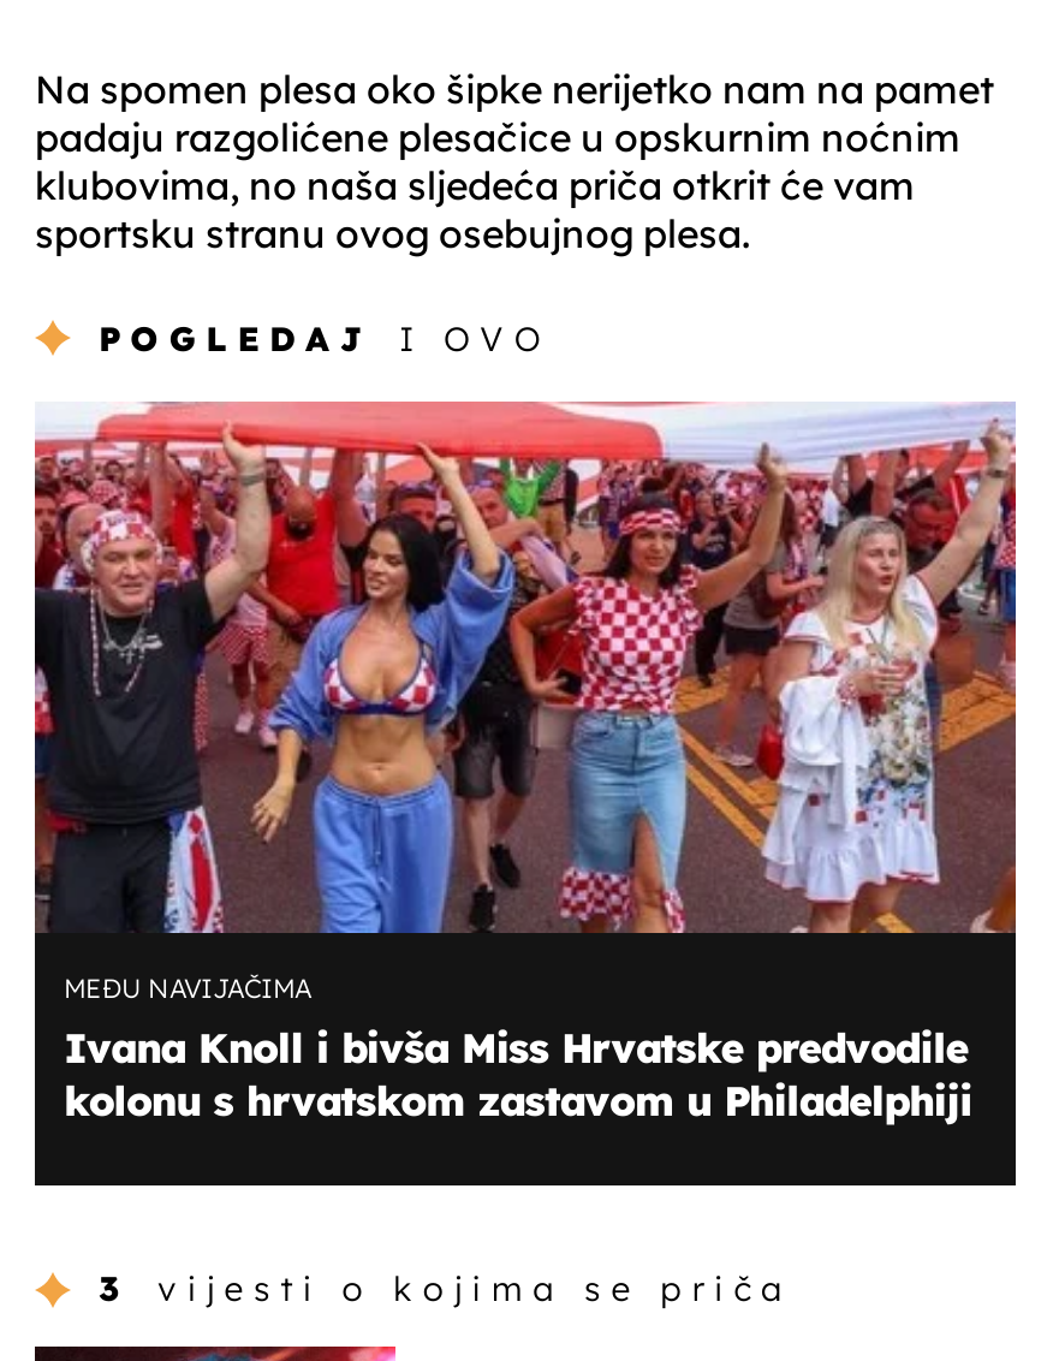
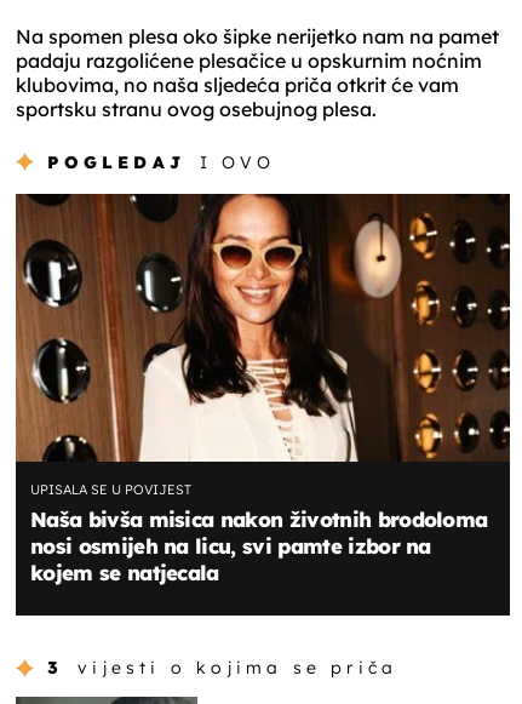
[32,402,1018,1126] [image] | MEĐU NAVIJAČIMA | Ivana Knoll i bivša Miss Hrvatske predvodile | kolonu s hrvatskom zastavom u Philadelphiji -> [15,193,511,585] [image] | UPISALA SE U POVIJEST | Naša bivša misica nakon životnih brodoloma | nosi osmijeh na licu, svi pamte izbor na | kojem se natjecala

